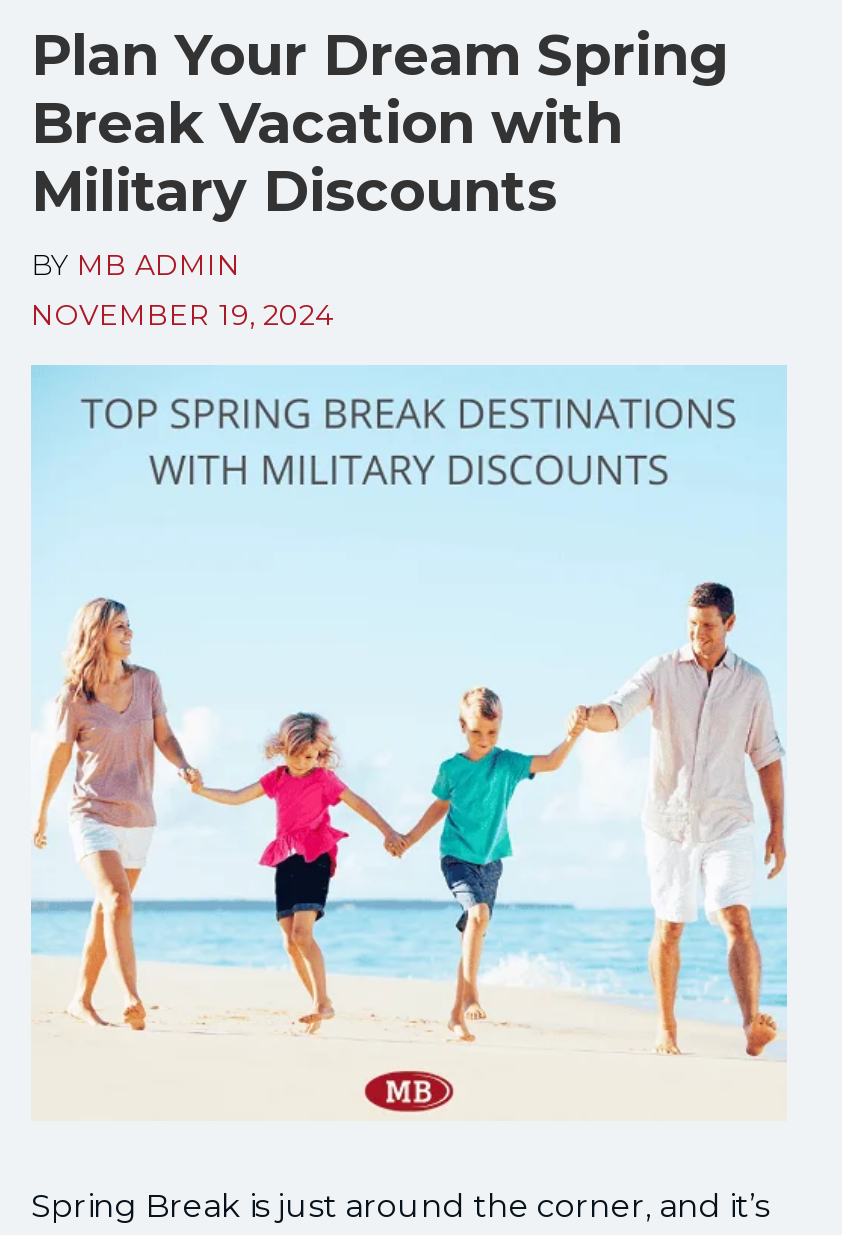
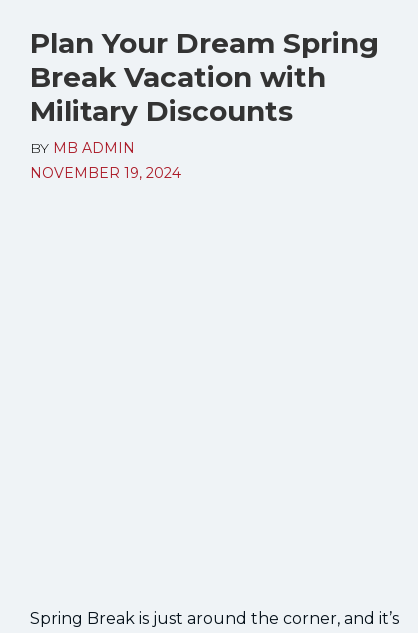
[29,363,789,1117] [image] -> none

